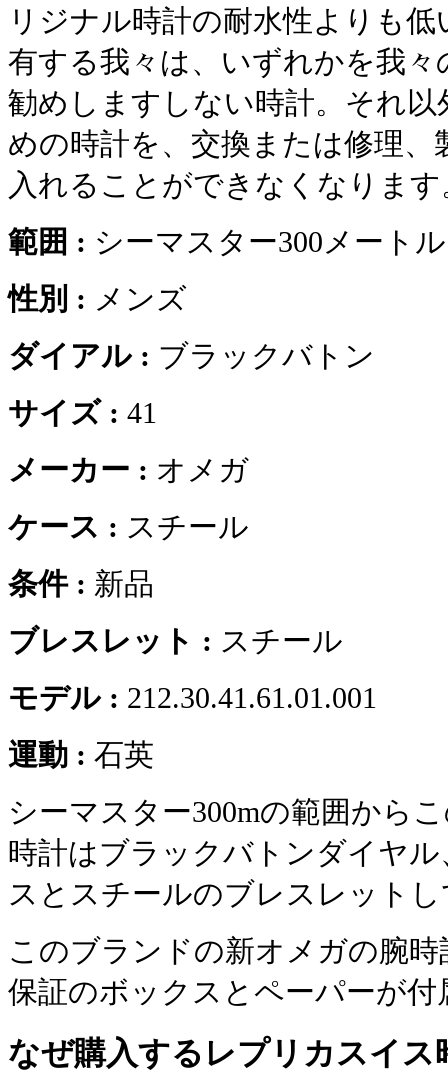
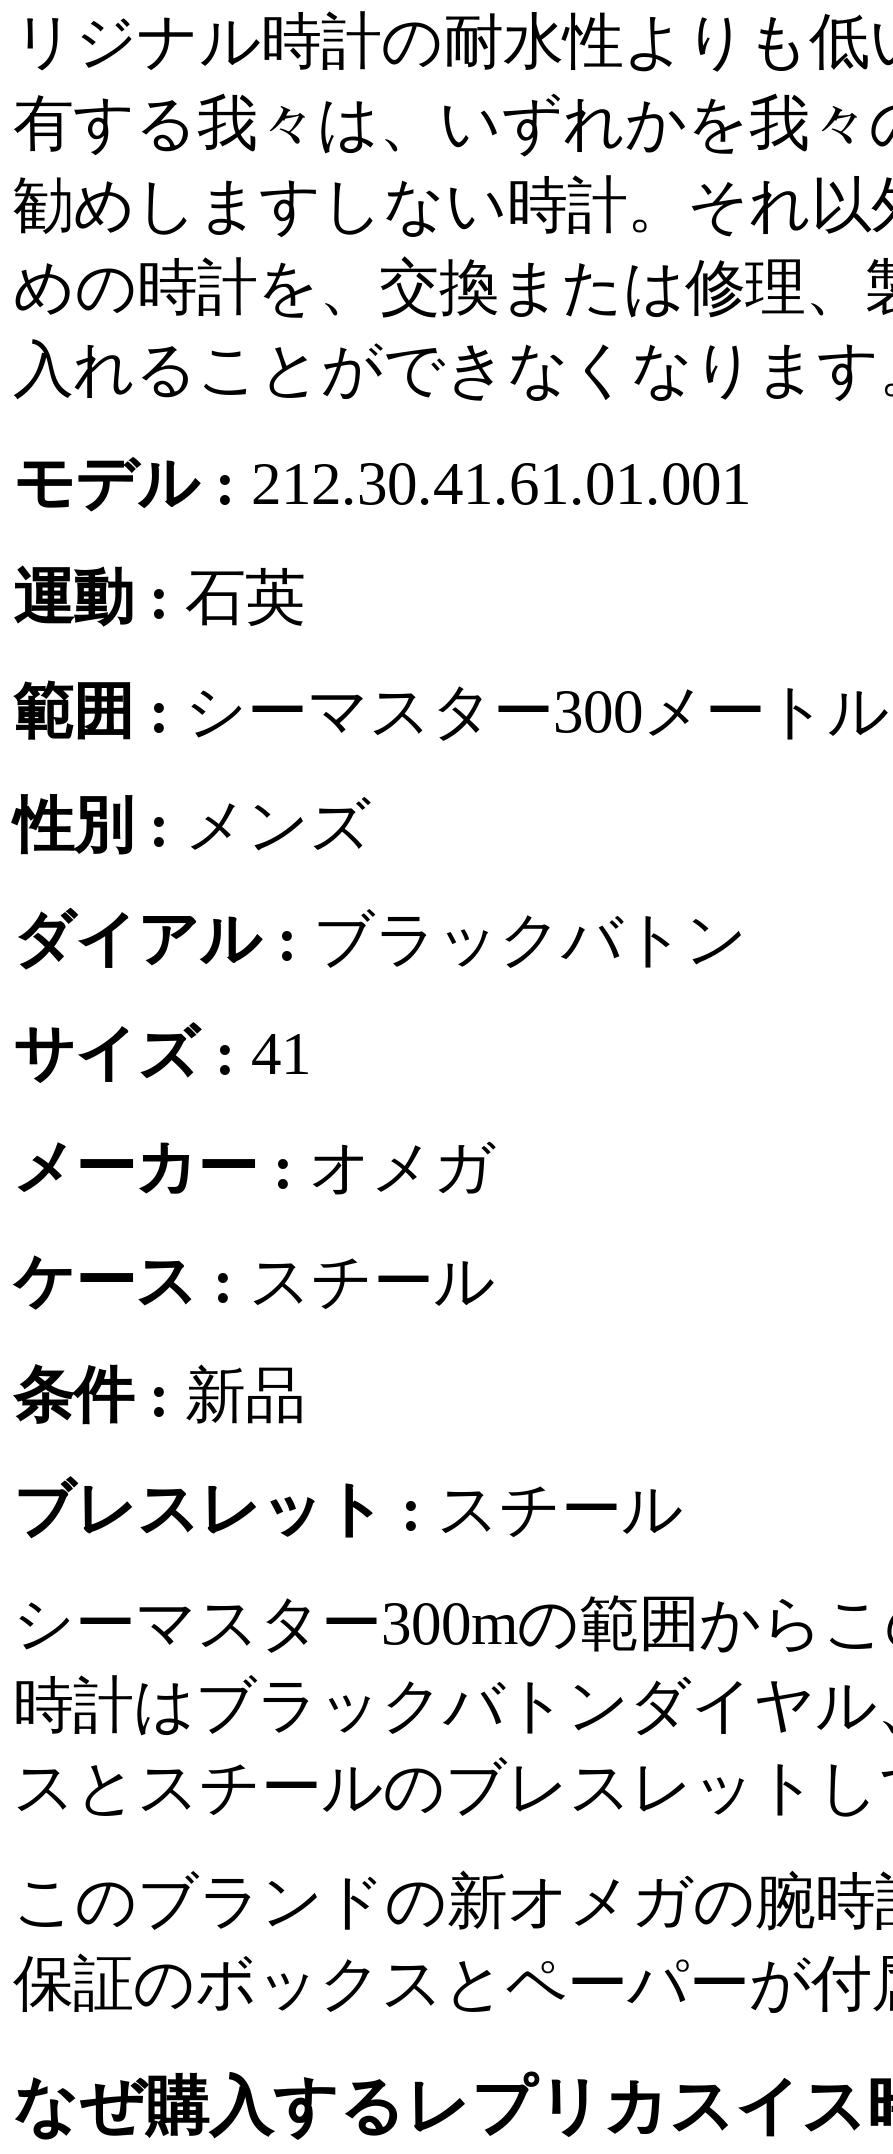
moved [8,225,446,658] -> [13,678,889,1544]: 範囲 :シーマスター300メートル | 性別 :メンズ | ダイアル :ブラックバトン | サイズ : 41 | メーカー :オメガ | ケース :スチール | 条件 :新品 | ブレスレット :スチール
moved [8,681,377,772] -> [13,450,751,632]: モデル : 212.30.41.61.01.001 | 運動 :石英

